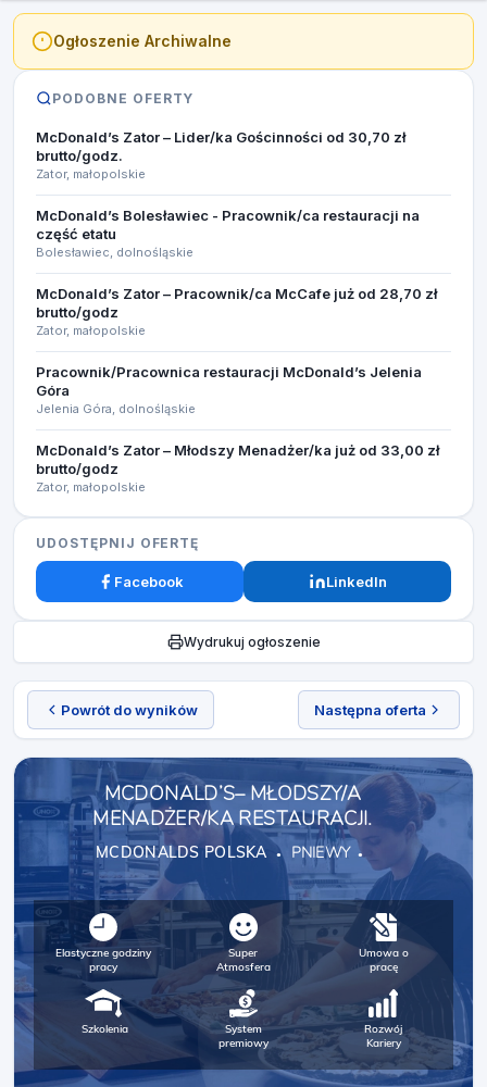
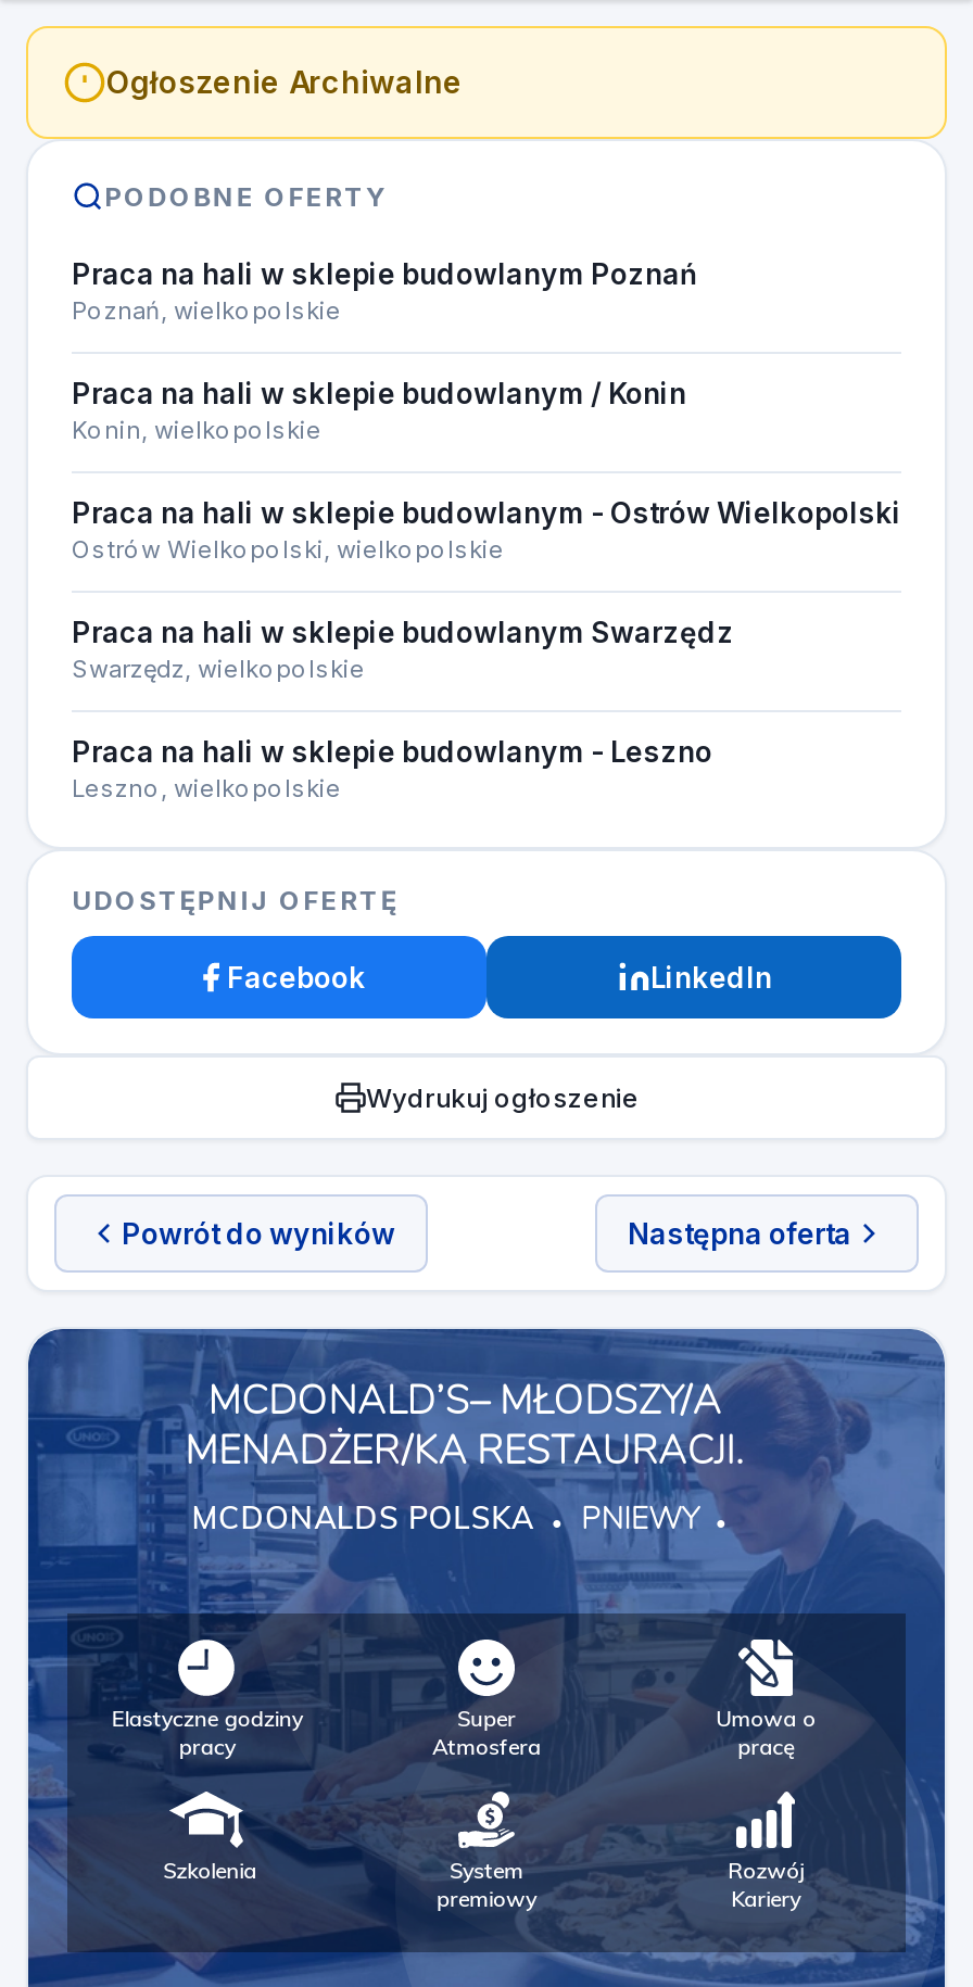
[36,128,405,182] McDonald’s Zator – Lider/ka Gościnności od 30,70 zł | brutto/godz. | Zator, małopolskie -> [72,256,697,326] Praca na hali w sklepie budowlanym Poznań | Poznań, wielkopolskie
[36,207,420,260] McDonald’s Bolesławiec - Pracownik/ca restauracji na | część etatu | Bolesławiec, dolnośląskie -> [72,376,686,445] Praca na hali w sklepie budowlanym / Konin | Konin, wielkopolskie
[36,285,437,338] McDonald’s Zator – Pracownik/ca McCafe już od 28,70 zł | brutto/godz | Zator, małopolskie -> [72,495,901,565] Praca na hali w sklepie budowlanym - Ostrów Wielkopolski | Ostrów Wielkopolski, wielkopolskie
[36,363,422,416] Pracownik/Pracownica restauracji McDonald’s Jelenia | Góra | Jelenia Góra, dolnośląskie -> [72,615,734,684] Praca na hali w sklepie budowlanym Swarzędz | Swarzędz, wielkopolskie
[36,441,439,495] McDonald’s Zator – Młodszy Menadżer/ka już od 33,00 zł | brutto/godz | Zator, małopolskie -> [72,734,712,803] Praca na hali w sklepie budowlanym - Leszno | Leszno, wielkopolskie

